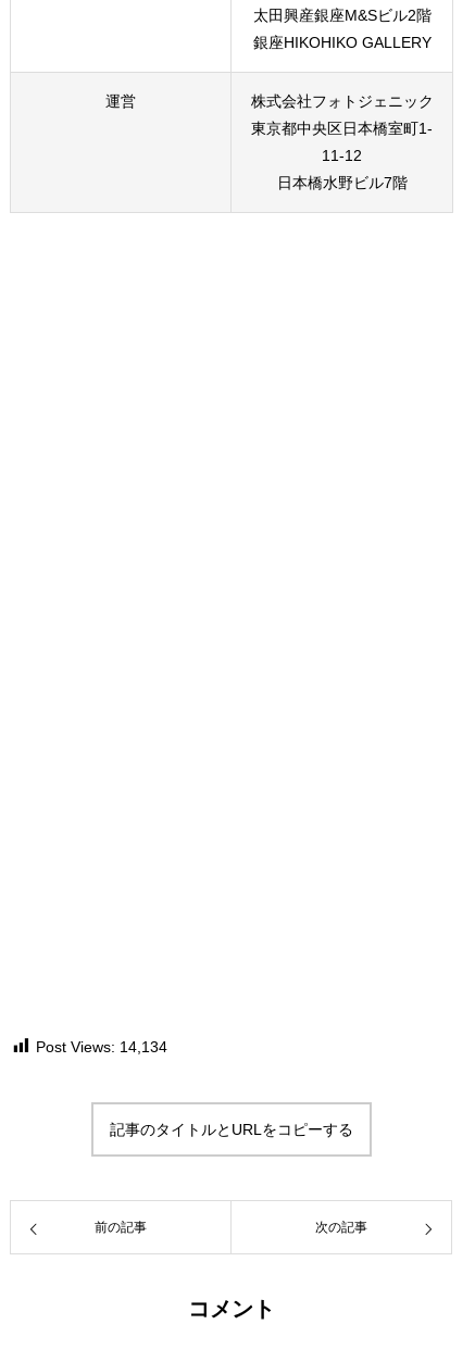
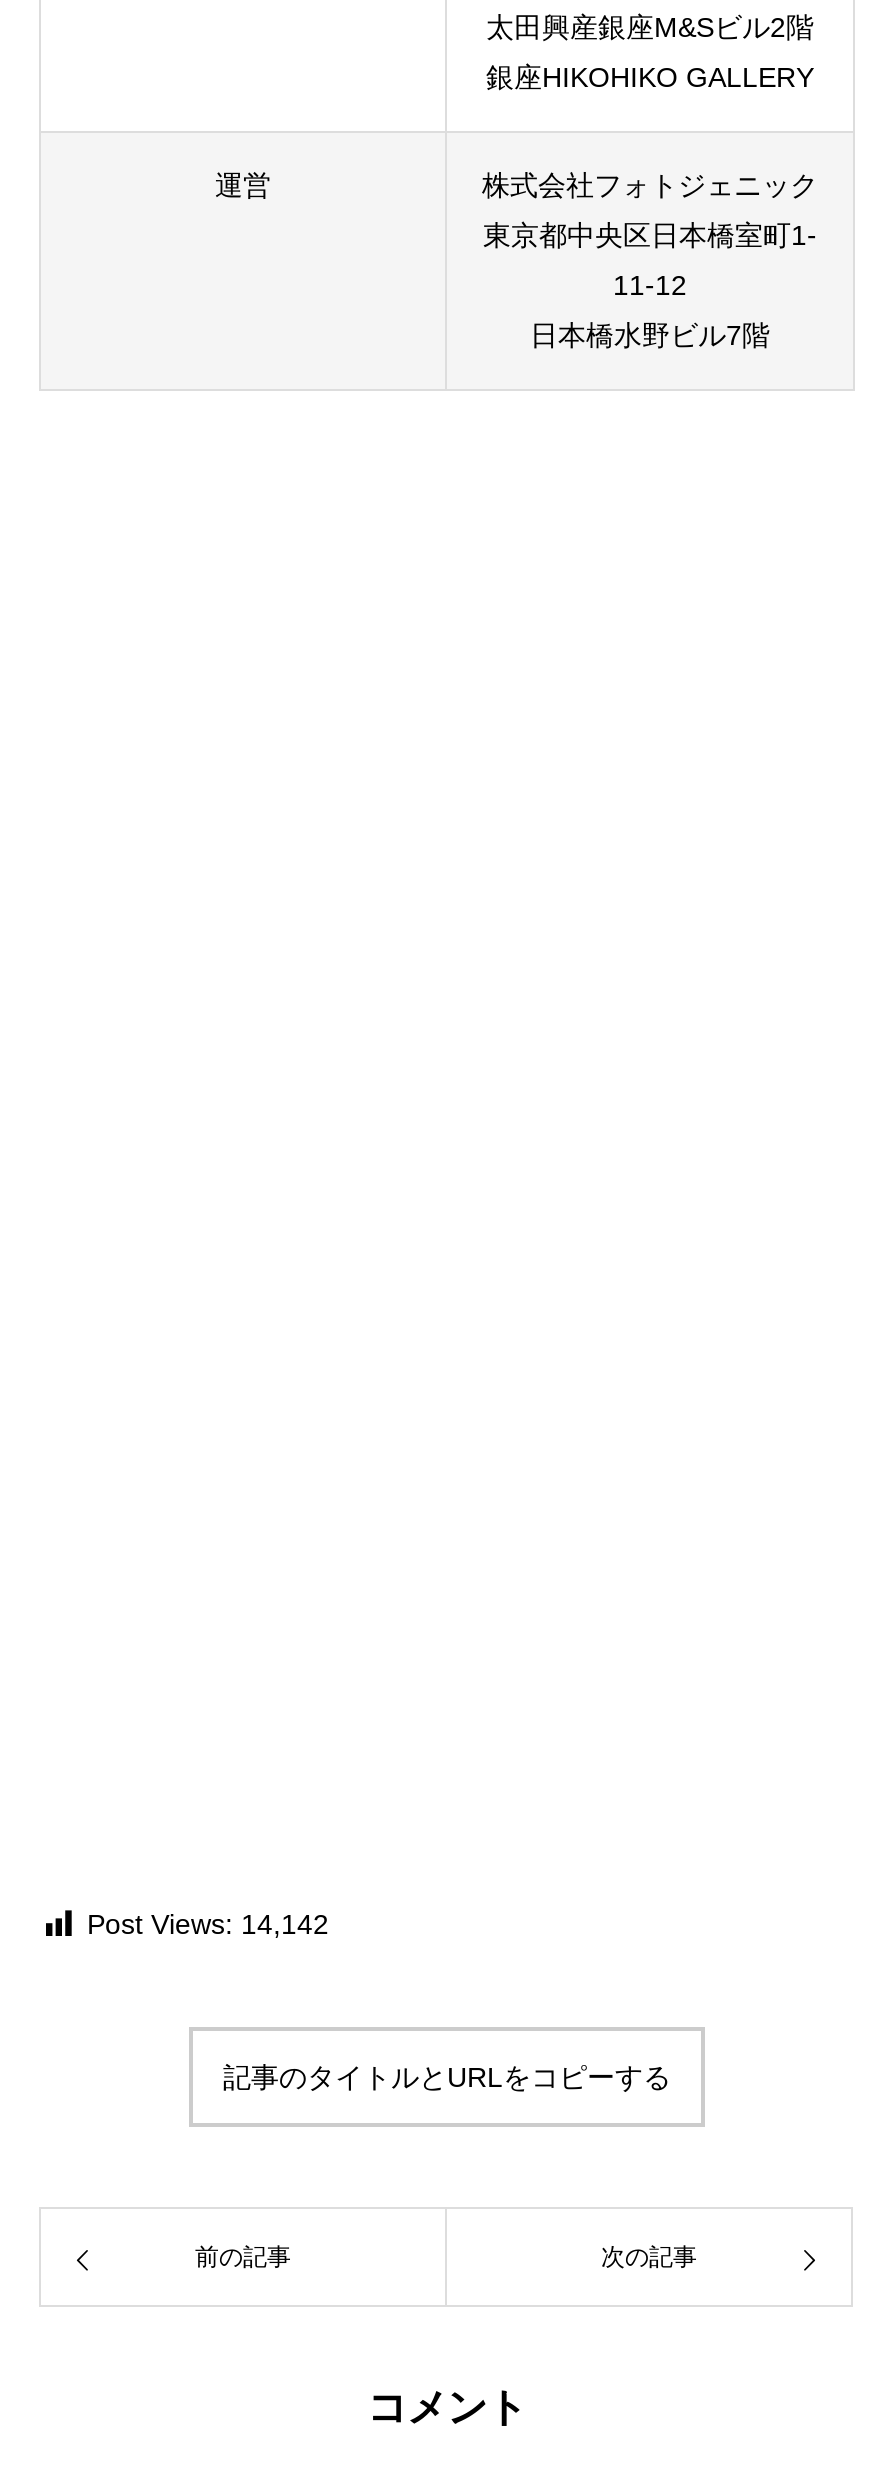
[36,1038,167,1056] Post Views: 14,134 -> [87,1909,329,1941] Post Views: 14,142

